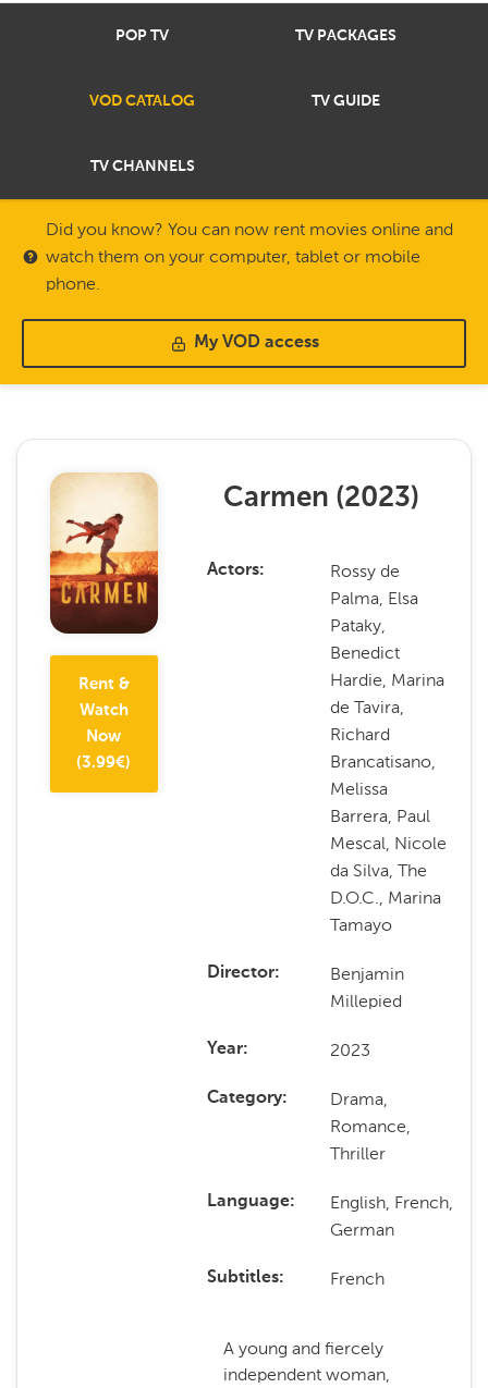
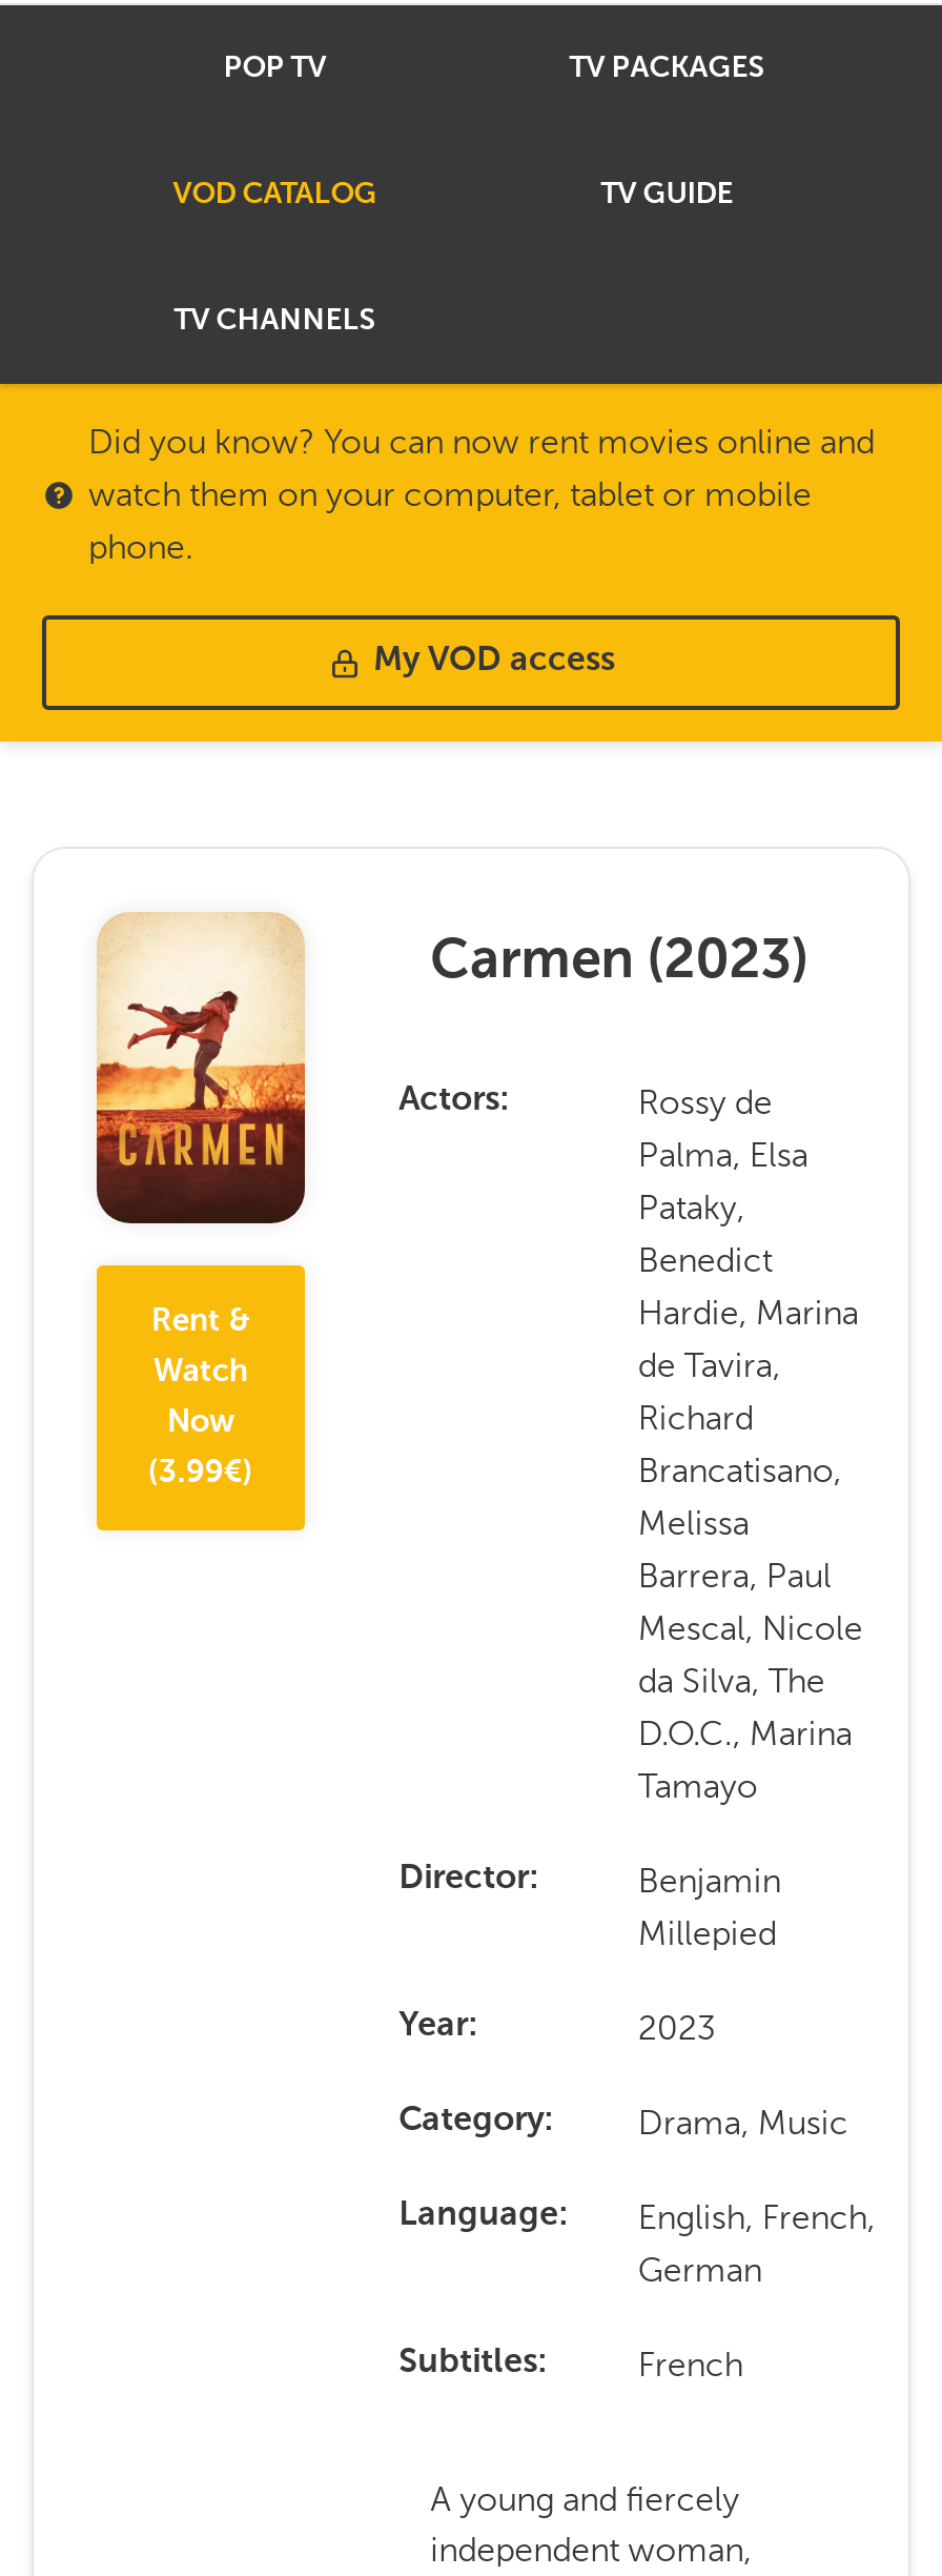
[330,1089,411,1164] Drama, | Romance, | Thriller -> [638,2103,848,2143] Drama, Music

